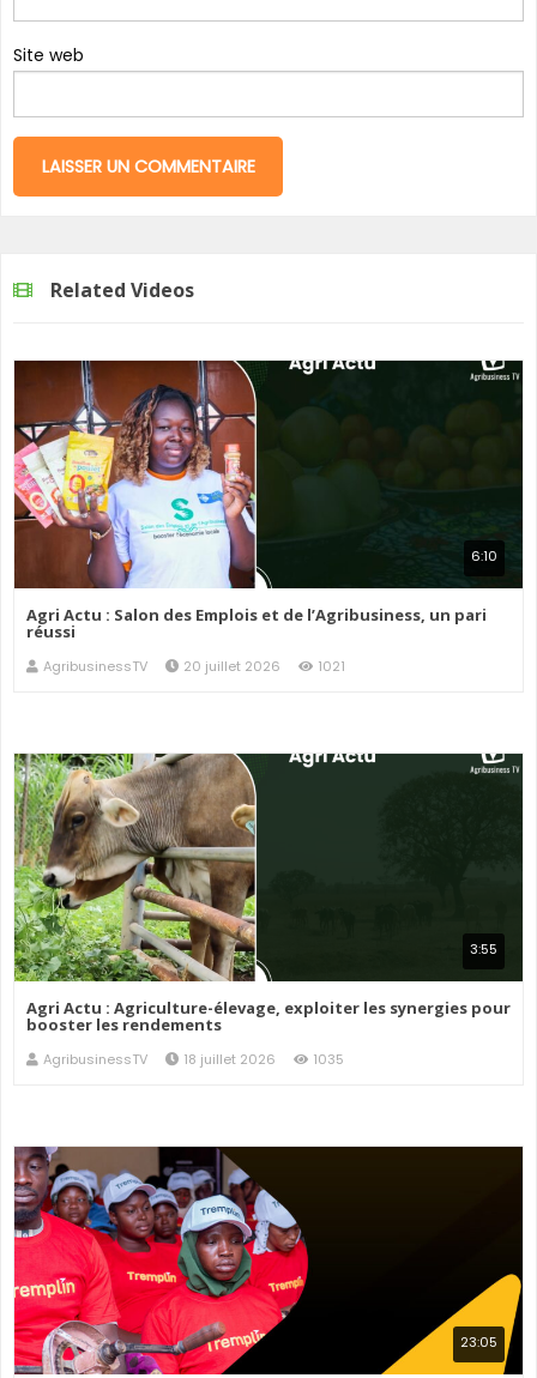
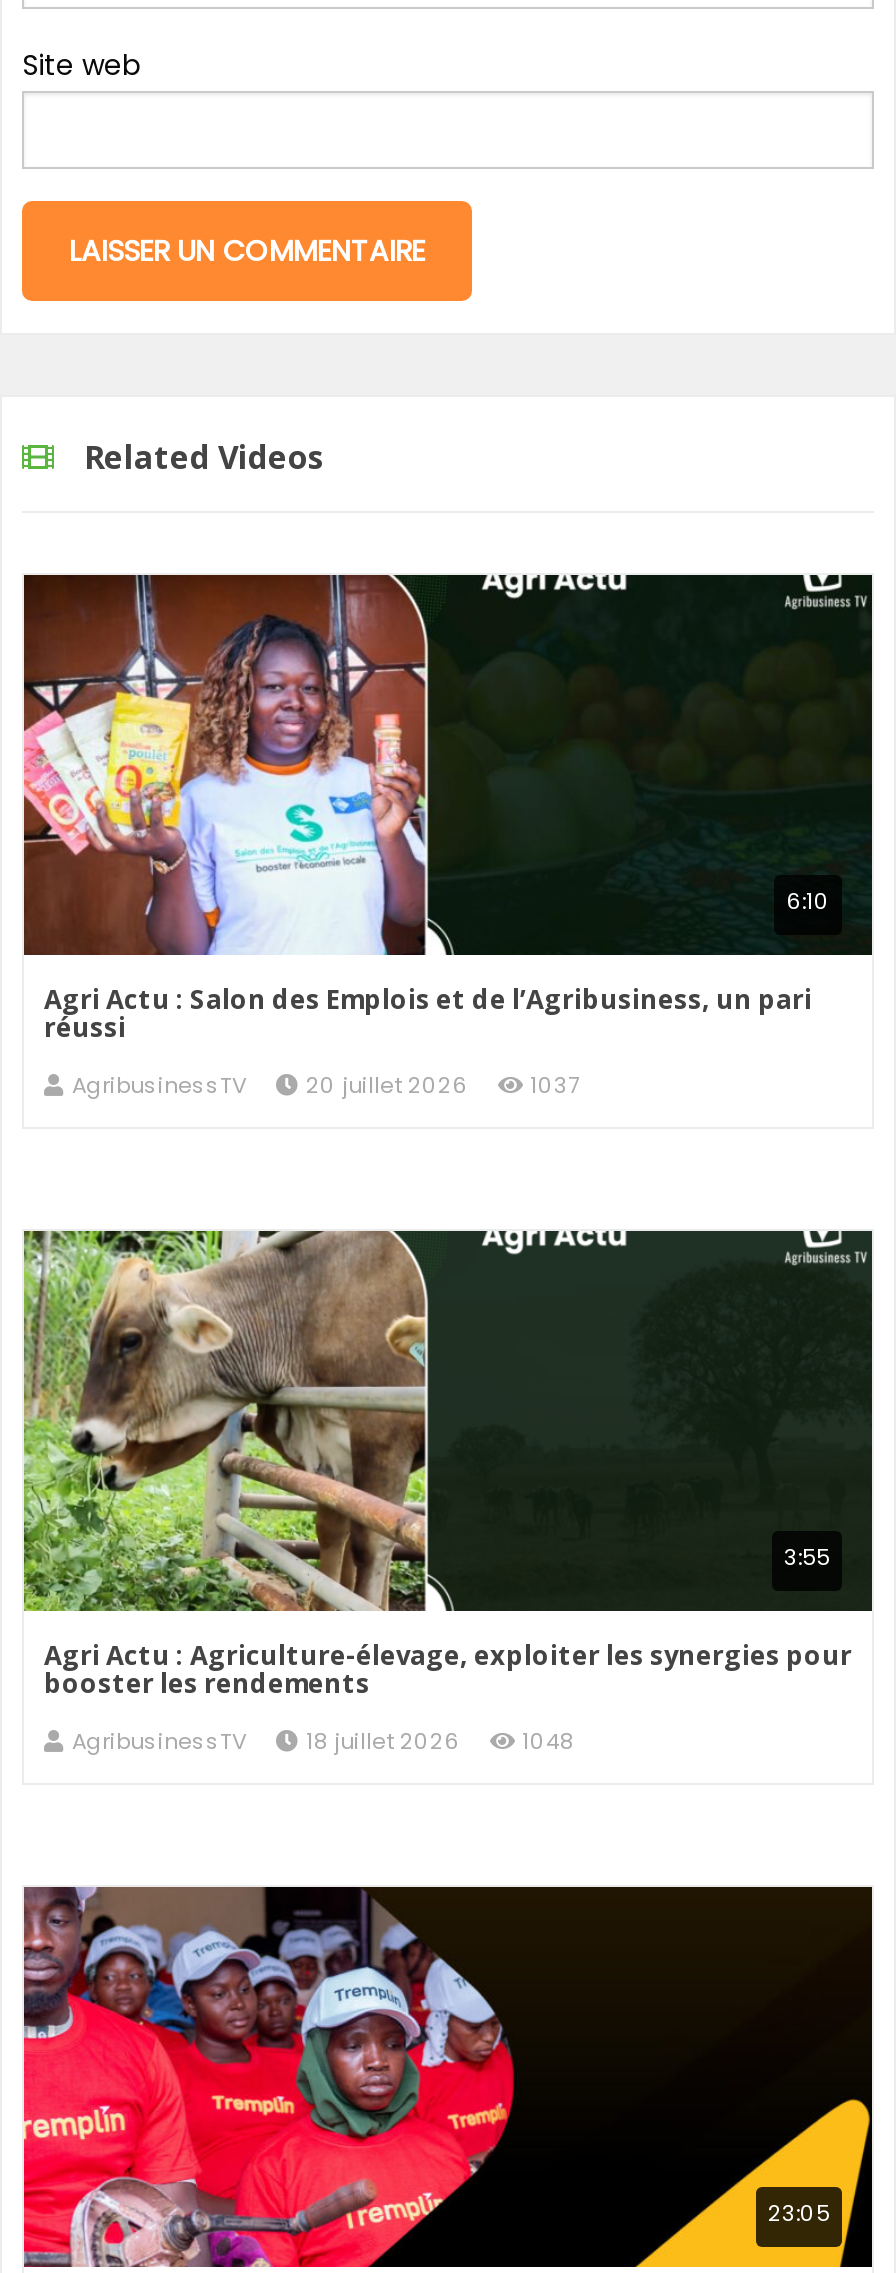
[43,657,345,676] AgribusinessTV 20 juillet 2026 1021 -> [72,1070,580,1102] AgribusinessTV 20 juillet 2026 1037
[43,1050,344,1069] AgribusinessTV 18 juillet 2026 1035 -> [72,1726,574,1758] AgribusinessTV 18 juillet 2026 1048

